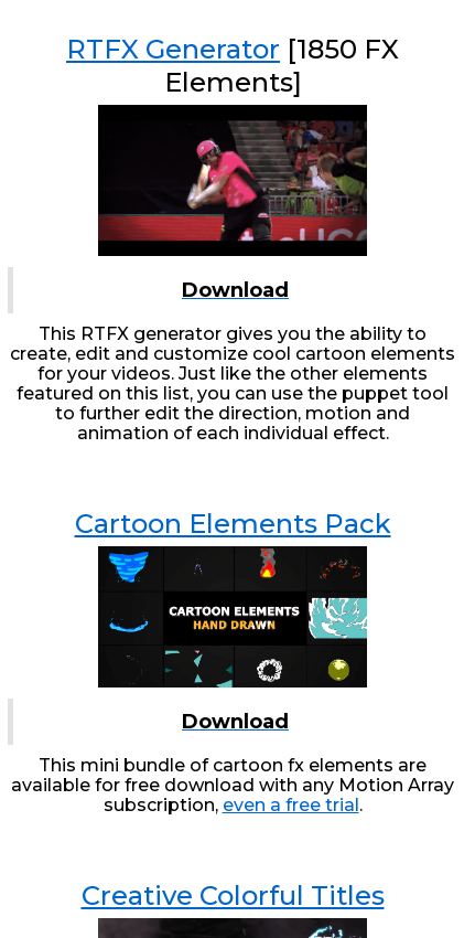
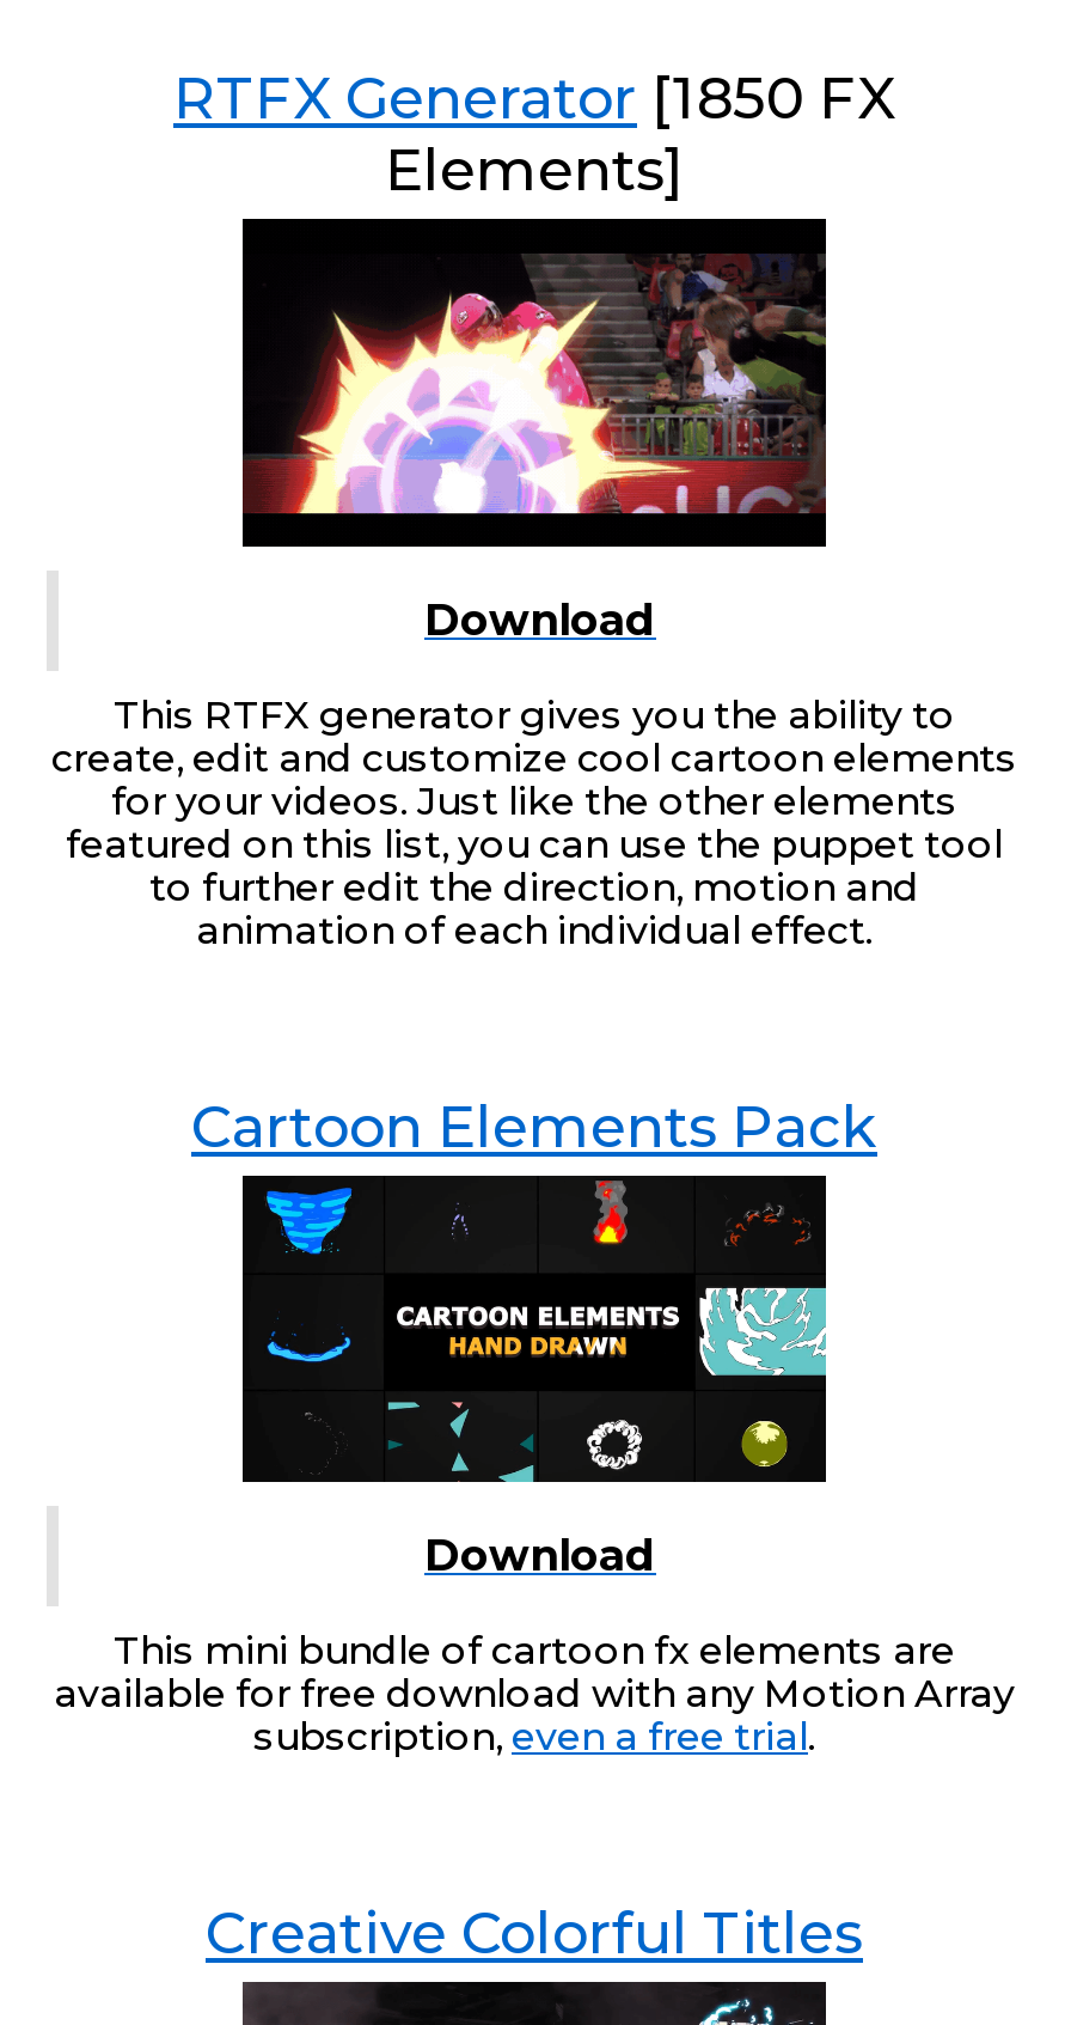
[112,139,367,242] [image] -> [271,291,826,516] [image]

